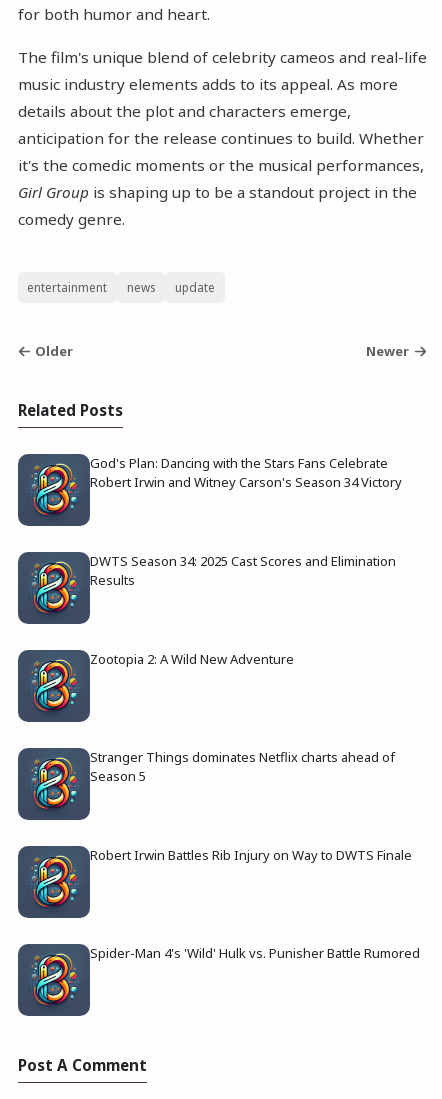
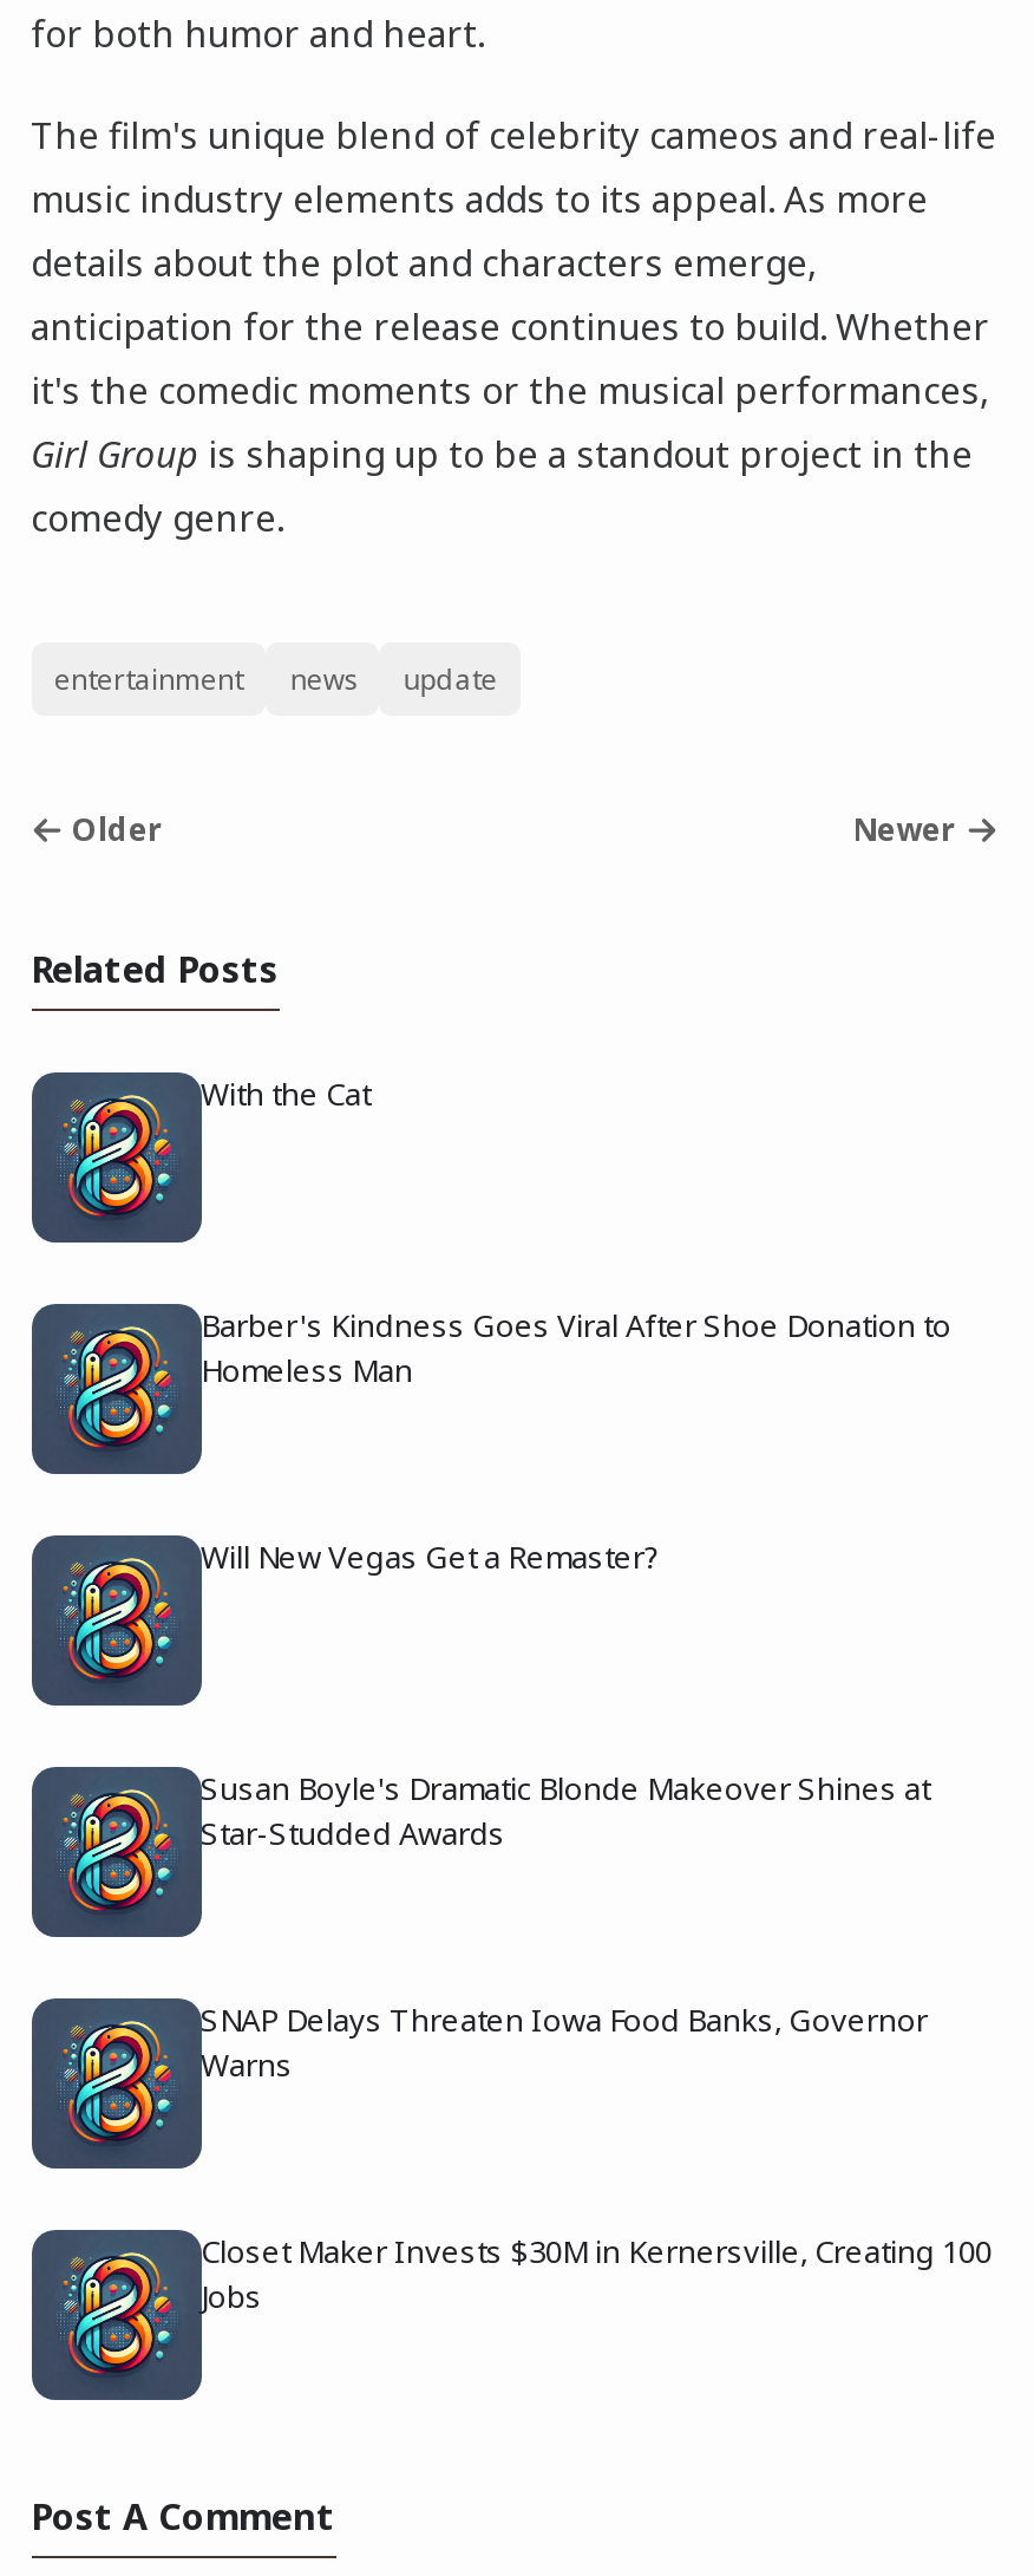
[89,454,401,491] God's Plan: Dancing with the Stars Fans Celebrate | Robert Irwin and Witney Carson's Season 34 Victory -> [201,1072,371,1114] With the Cat
[89,552,395,589] DWTS Season 34: 2025 Cast Scores and Elimination | Results -> [201,1303,951,1391] Barber's Kindness Goes Viral After Shoe Donation to | Homeless Man
[89,650,293,668] Zootopia 2: A Wild New Adventure -> [201,1535,661,1577] Will New Vegas Get a Remaster?
[89,748,394,785] Stranger Things dominates Netflix charts ahead of | Season 5 -> [201,1766,930,1854] Susan Boyle's Dramatic Blonde Makeover Shines at | Star-Studded Awards
[89,846,411,864] Robert Irwin Battles Rib Injury on Way to DWTS Finale -> [201,1998,928,2085] SNAP Delays Threaten Iowa Food Banks, Governor | Warns
[89,944,419,962] Spider-Man 4's 'Wild' Hulk vs. Punisher Battle Rumored -> [201,2229,992,2317] Closet Maker Invests $30M in Kernersville, Creating 100 | Jobs

